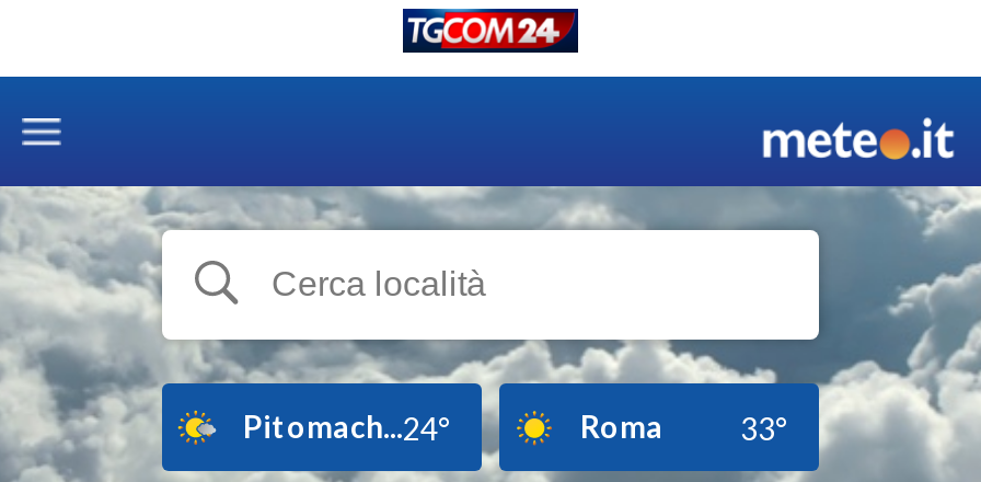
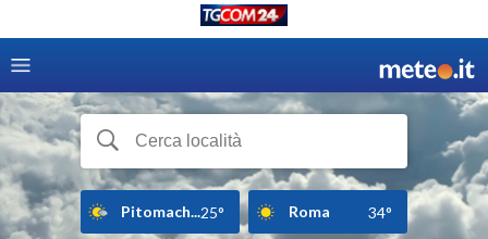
[243,406,451,446] Pitomach...24° -> [121,202,224,221] Pitomach...25°
[740,409,788,446] 33° -> [368,203,392,221] 34°

